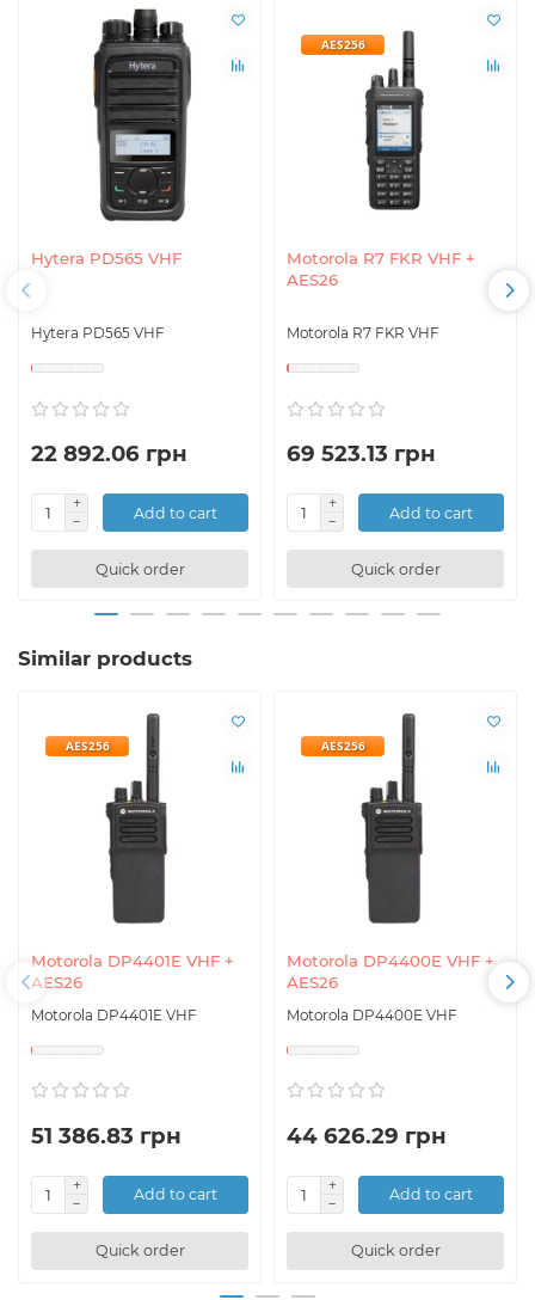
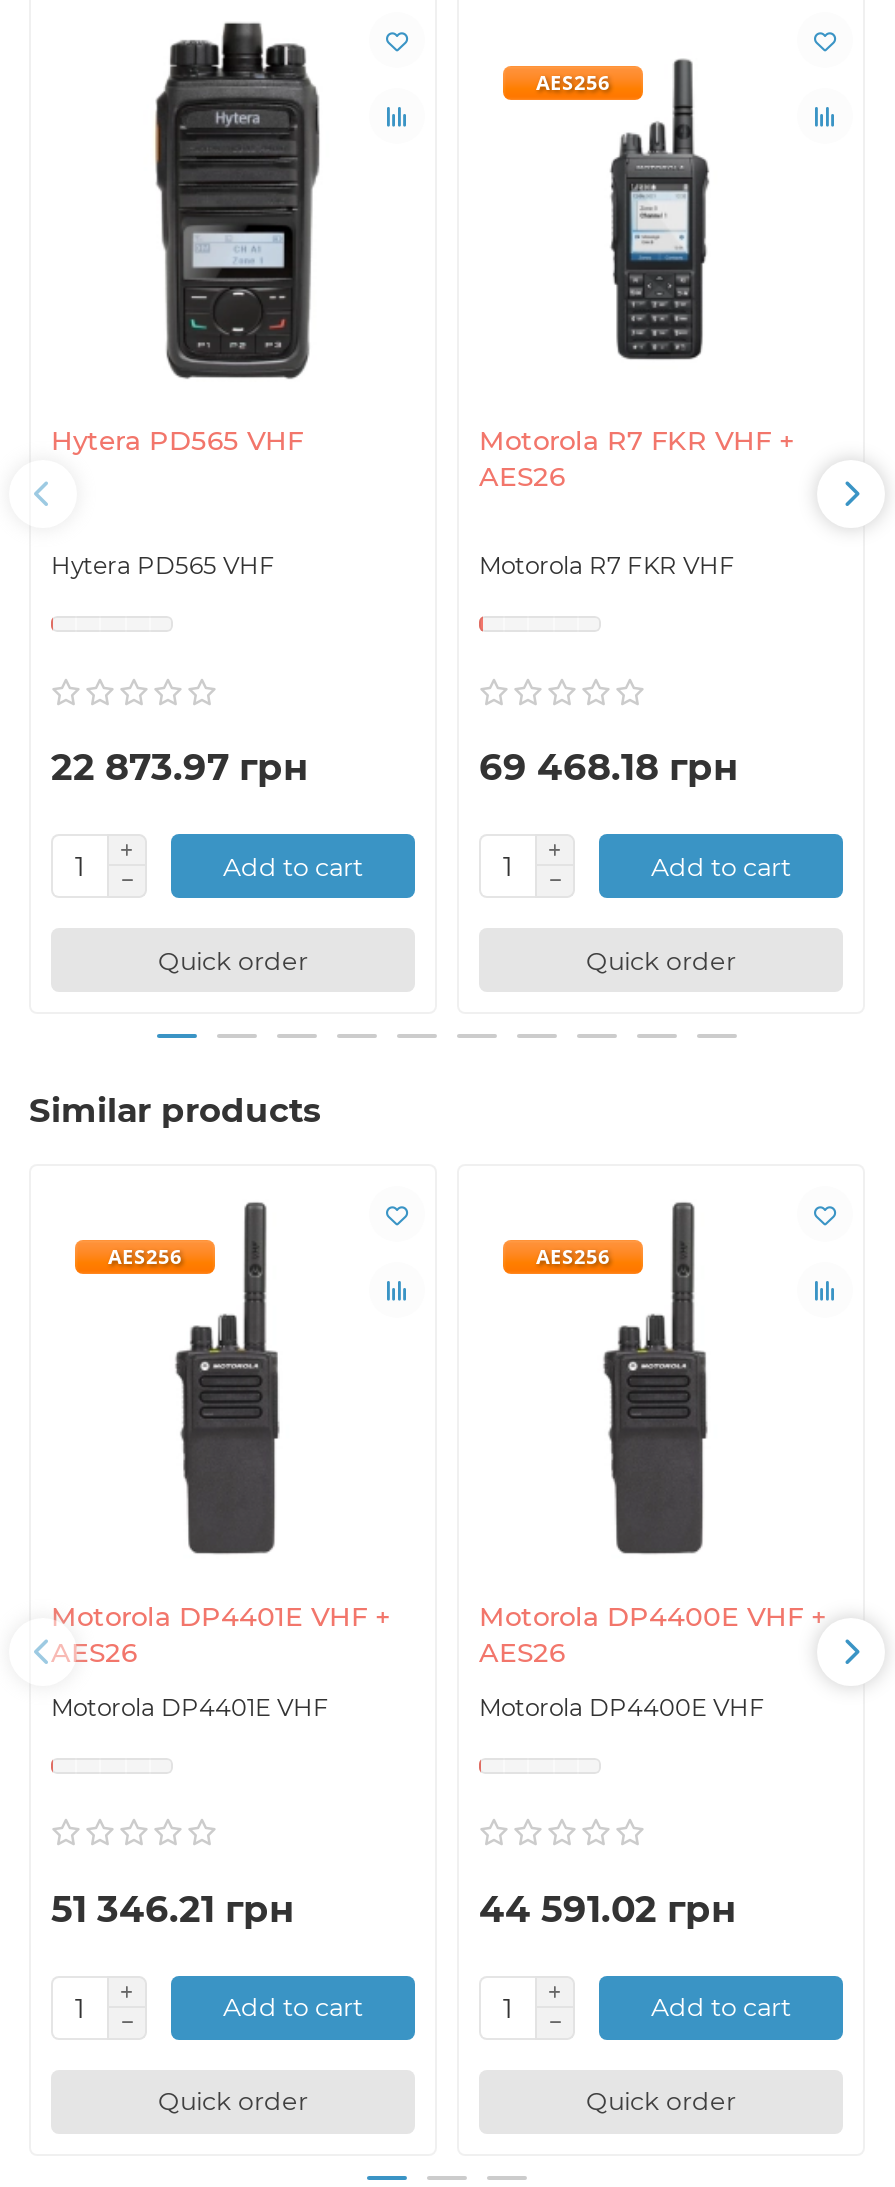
[31,440,187,468] 22 892.06 грн -> [51,745,309,791] 22 873.97 грн
[287,440,436,468] 69 523.13 грн -> [479,745,739,791] 69 468.18 грн
[31,1121,182,1149] 51 386.83 грн -> [51,1885,295,1931] 51 346.21 грн
[287,1121,447,1149] 44 626.29 грн -> [479,1885,737,1931] 44 591.02 грн

